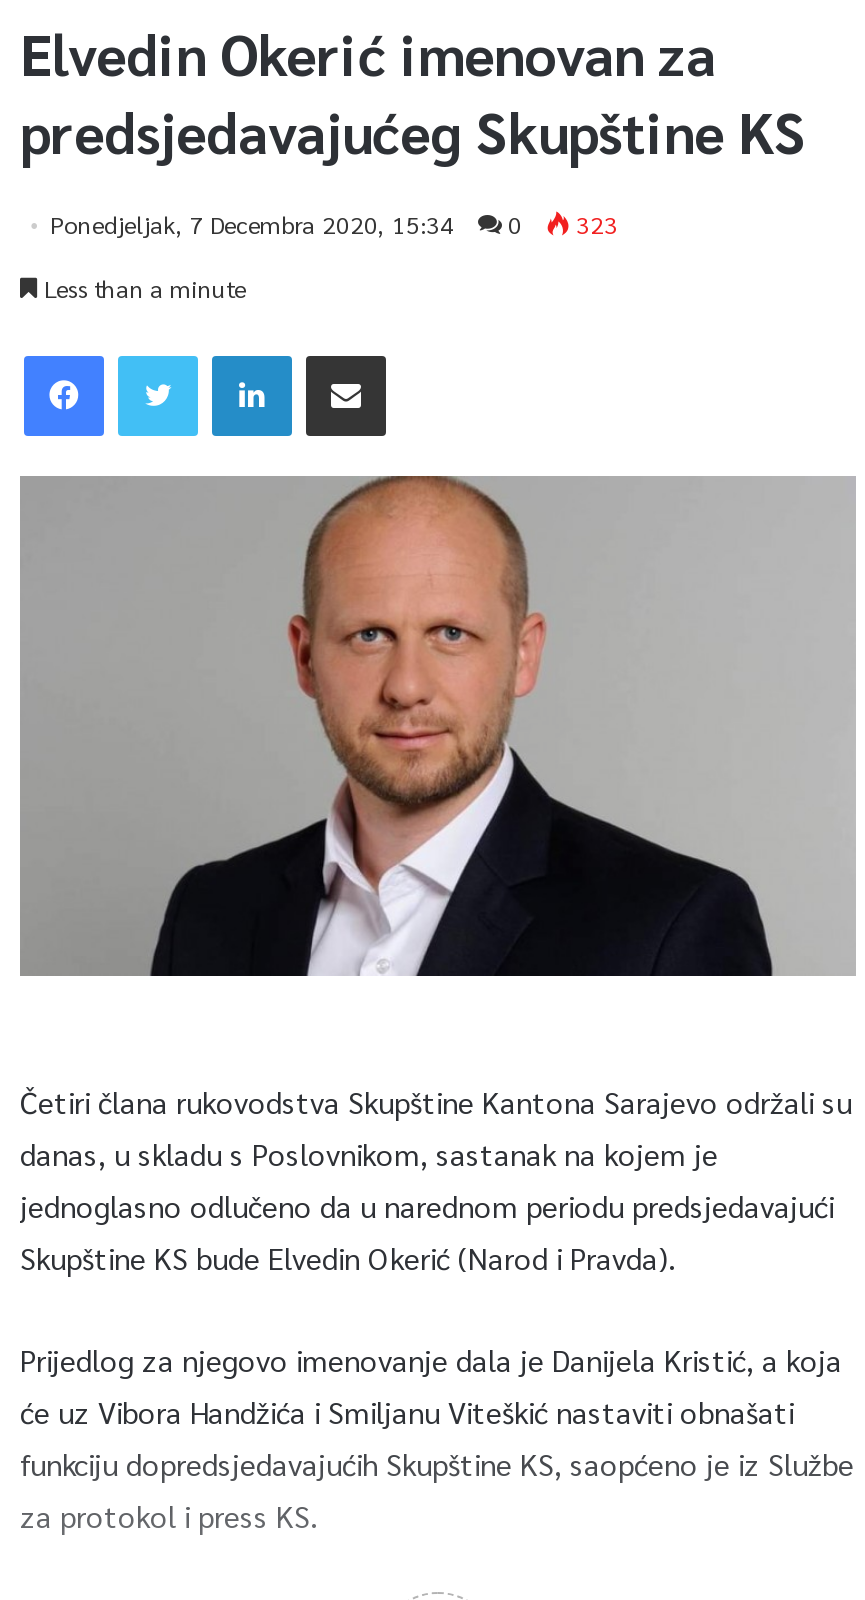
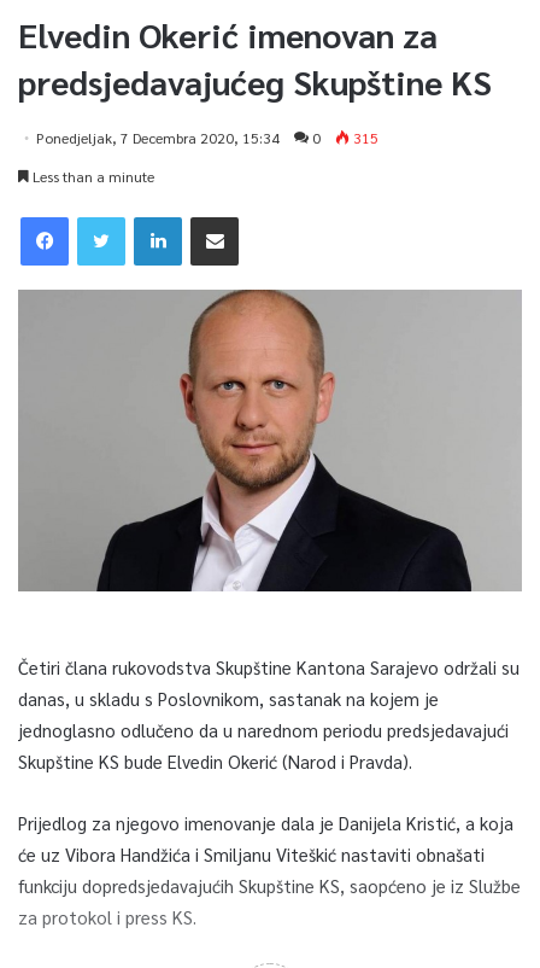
[50,207,618,239] Ponedjeljak, 7 Decembra 2020, 15:34 0 323 -> [36,127,378,147] Ponedjeljak, 7 Decembra 2020, 15:34 0 315

